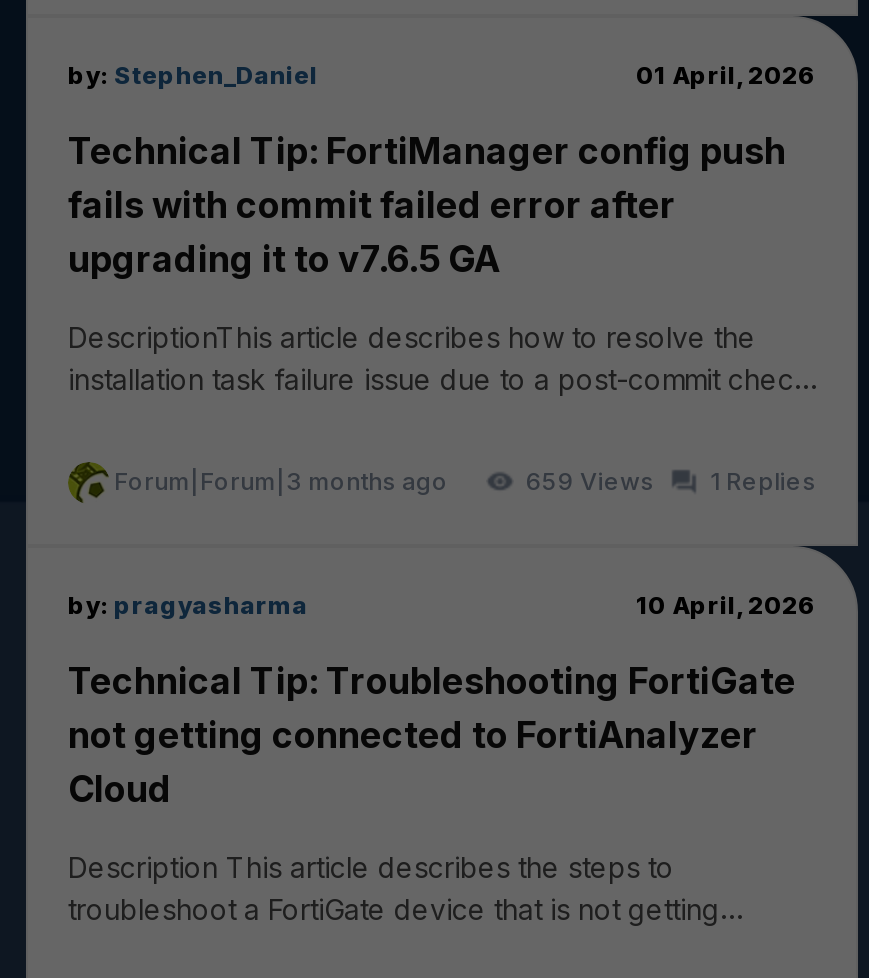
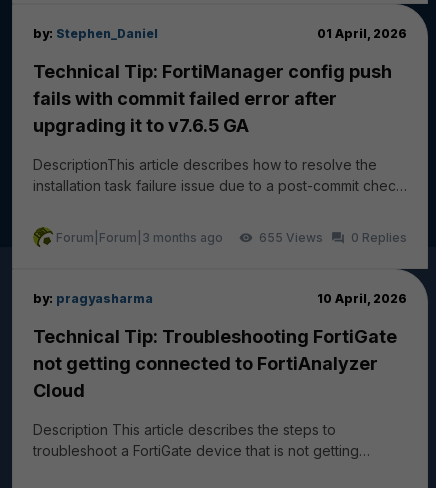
[526,467,574,497] 659 -> [259,230,283,245] 655
[710,467,720,497] 1 -> [351,230,359,245] 0

